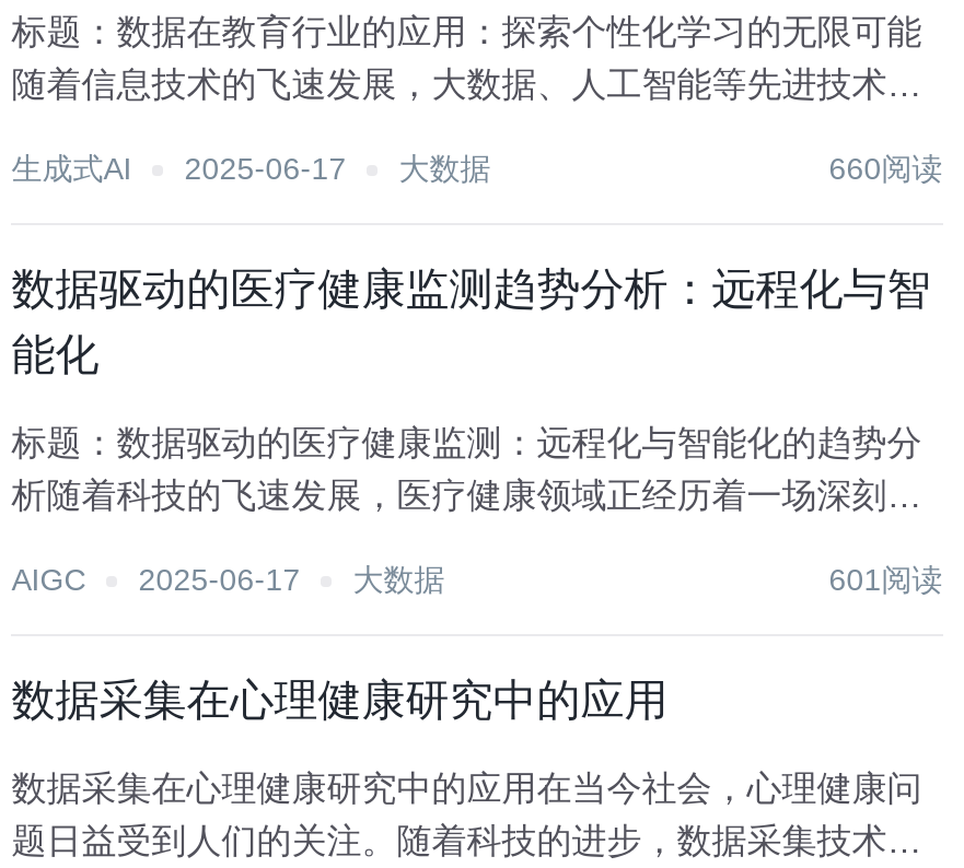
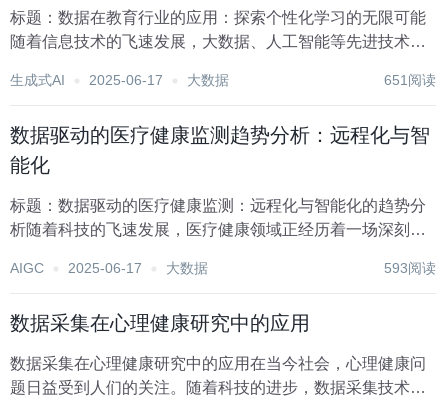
[829,151,943,186] 660阅读 -> [384,72,436,88] 651阅读
[829,562,943,597] 601阅读 -> [384,260,436,276] 593阅读

